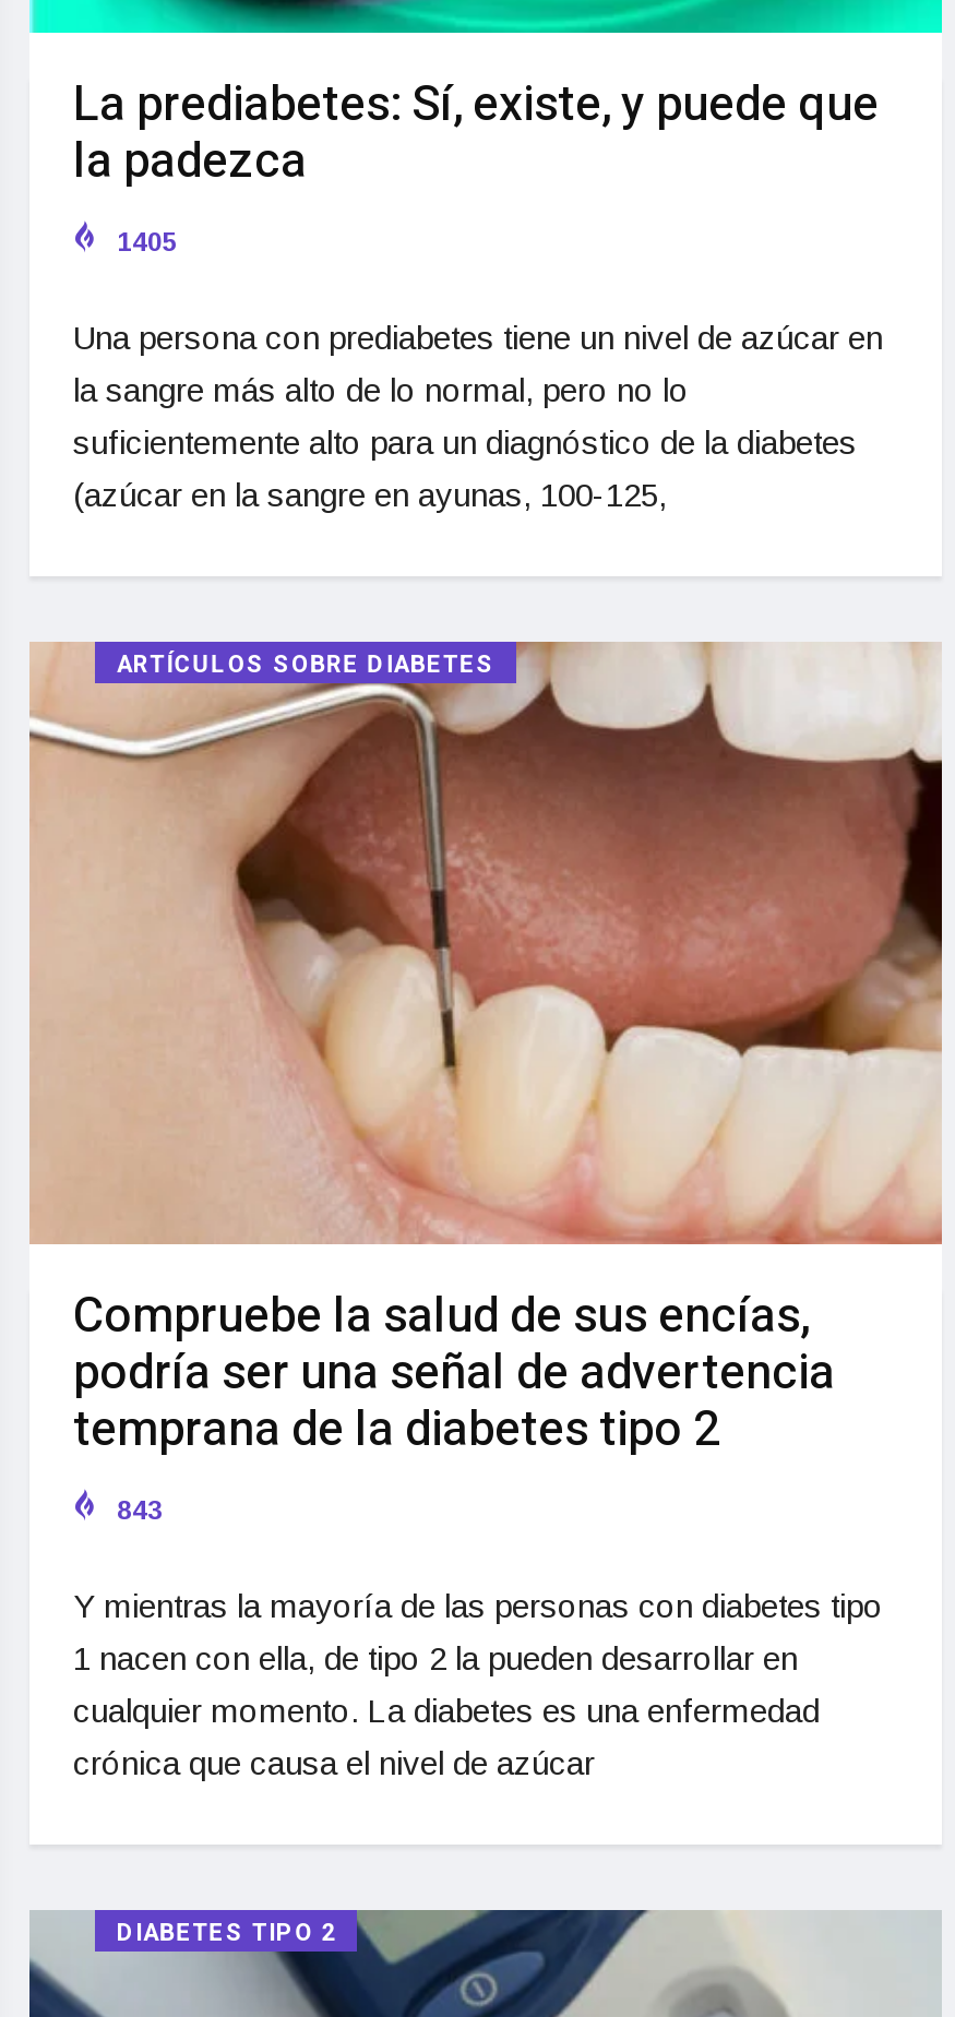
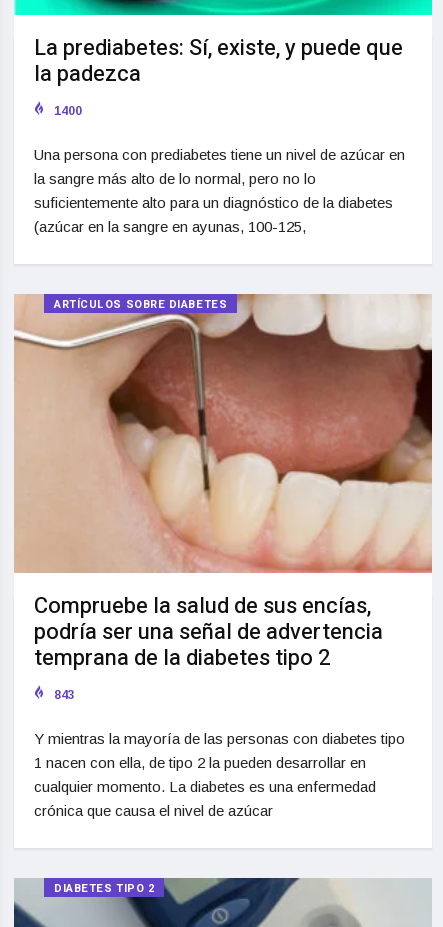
[110,227,178,258] 1405 -> [51,104,82,118] 1400

